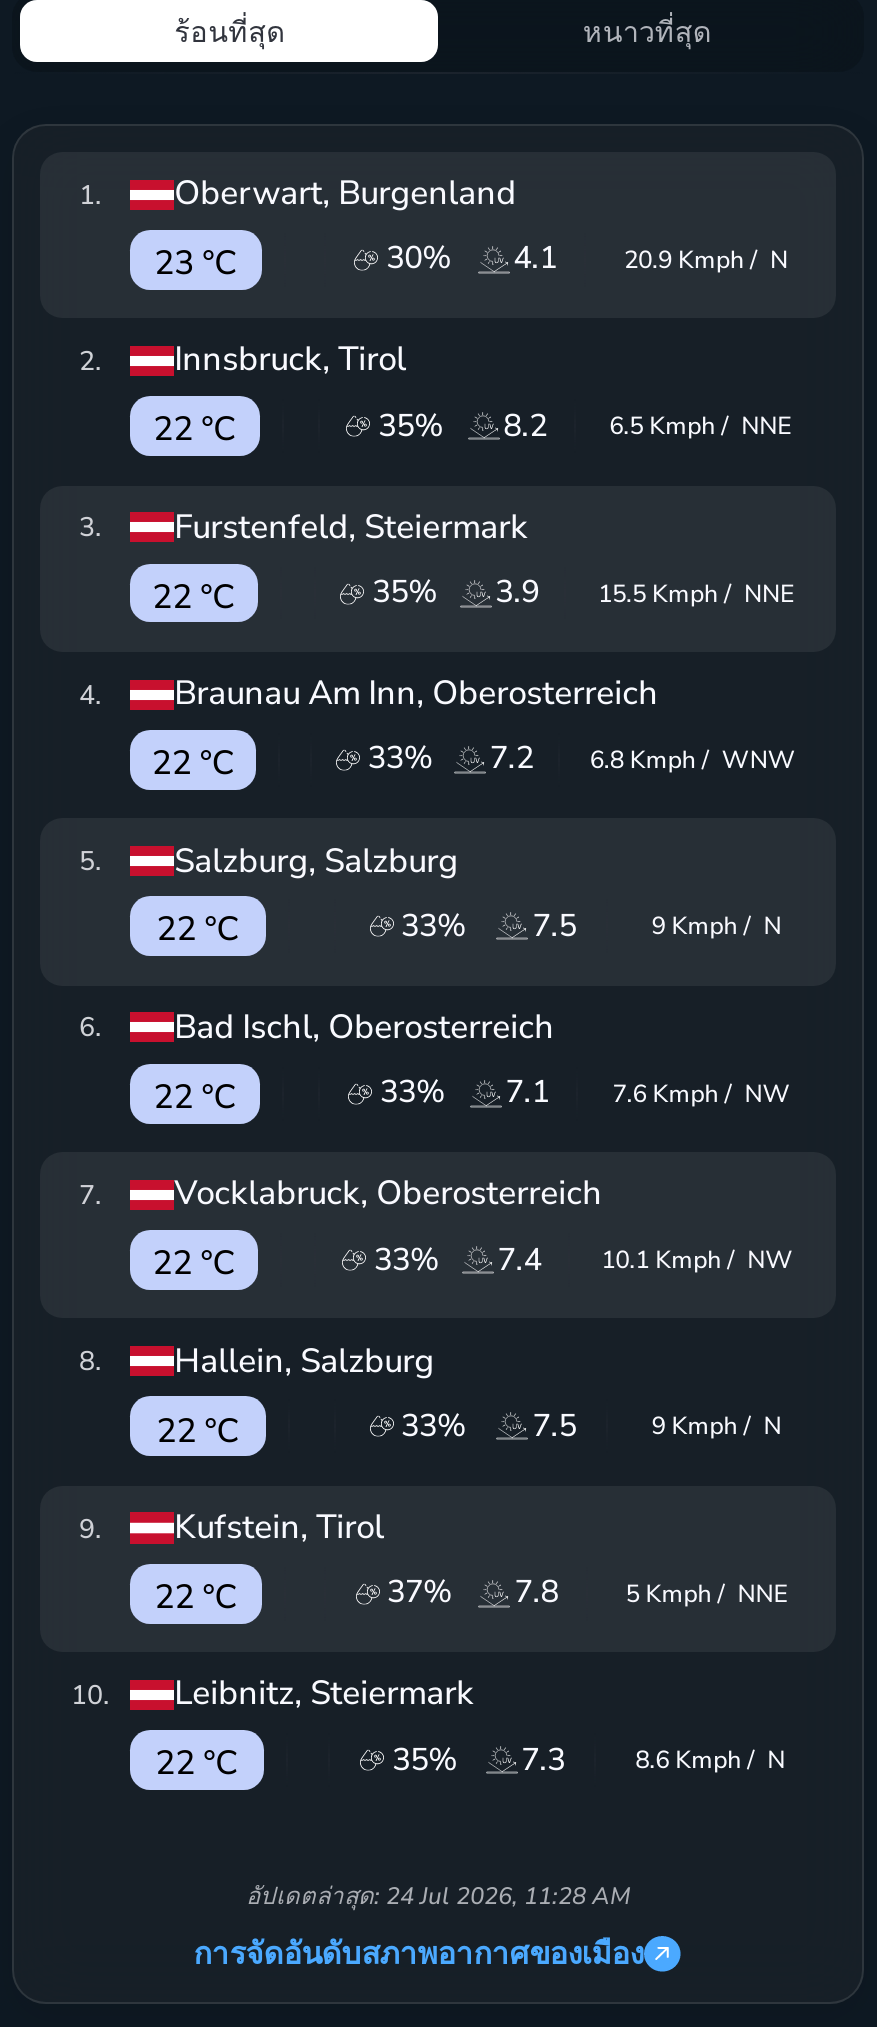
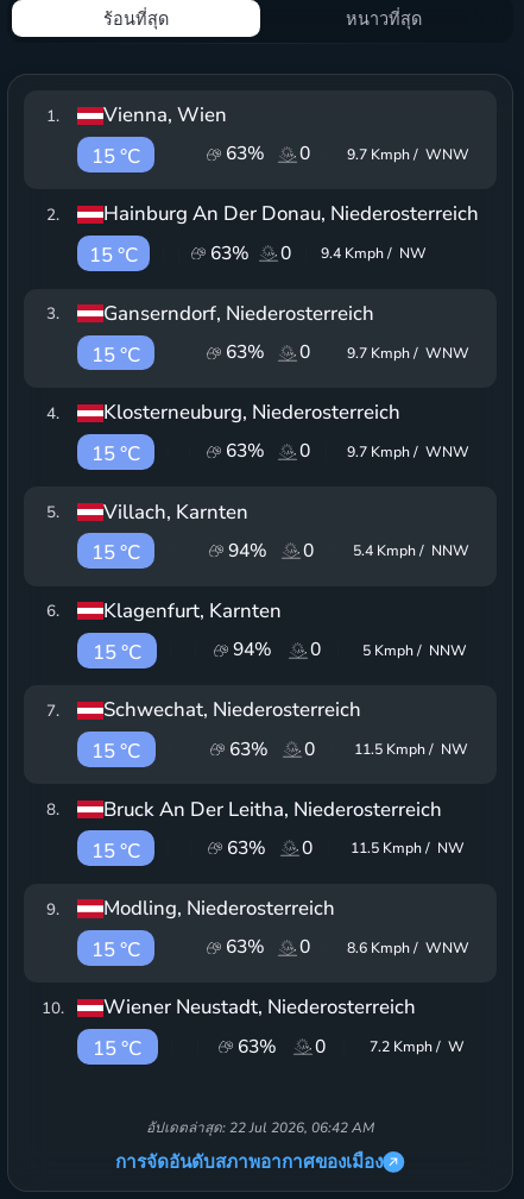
[174,170,516,216] Oberwart, Burgenland -> [103,101,227,129] Vienna, Wien
[154,237,788,286] 23 °C | 30% | 4.1 | 20.9 Kmph / N -> [91,141,470,170] 15 °C | 63% | 0 | 9.7 Kmph / WNW
[174,337,406,383] Innsbruck, Tirol -> [103,200,479,228] Hainburg An Der Donau, Niederosterreich
[153,403,791,453] 22 °C | 35% | 8.2 | 6.5 Kmph / NNE -> [89,240,426,269] 15 °C | 63% | 0 | 9.4 Kmph / NW
[174,504,528,550] Furstenfeld, Steiermark -> [103,300,374,327] Ganserndorf, Niederosterreich
[152,570,794,620] 22 °C | 35% | 3.9 | 15.5 Kmph / NNE -> [91,339,470,369] 15 °C | 63% | 0 | 9.7 Kmph / WNW
[174,670,658,716] Braunau Am Inn, Oberosterreich -> [103,399,401,426] Klosterneuburg, Niederosterreich
[152,737,796,786] 22 °C | 33% | 7.2 | 6.8 Kmph / WNW -> [91,438,470,468] 15 °C | 63% | 0 | 9.7 Kmph / WNW
[174,837,458,883] Salzburg, Salzburg -> [103,498,248,525] Villach, Karnten
[156,904,782,953] 22 °C | 33% | 7.5 | 9 Kmph / N -> [91,537,469,567] 15 °C | 94% | 0 | 5.4 Kmph / NNW
[174,1004,554,1050] Bad Ischl, Oberosterreich -> [103,597,282,624] Klagenfurt, Karnten
[153,1070,791,1120] 22 °C | 33% | 7.1 | 7.6 Kmph / NW -> [92,636,467,666] 15 °C | 94% | 0 | 5 Kmph / NNW
[174,1171,602,1217] Vocklabruck, Oberosterreich -> [103,696,361,724] Schwechat, Niederosterreich
[153,1237,793,1286] 22 °C | 33% | 7.4 | 10.1 Kmph / NW -> [92,736,468,765] 15 °C | 63% | 0 | 11.5 Kmph / NW
[174,1337,434,1383] Hallein, Salzburg -> [103,795,442,823] Bruck An Der Leitha, Niederosterreich
[156,1404,782,1453] 22 °C | 33% | 7.5 | 9 Kmph / N -> [91,835,465,864] 15 °C | 63% | 0 | 11.5 Kmph / NW
[174,1504,384,1550] Kufstein, Tirol -> [103,894,335,922] Modling, Niederosterreich
[154,1570,788,1620] 22 °C | 37% | 7.8 | 5 Kmph / NNE -> [91,934,470,963] 15 °C | 63% | 0 | 8.6 Kmph / WNW
[174,1671,474,1717] Leibnitz, Steiermark -> [103,994,416,1021] Wiener Neustadt, Niederosterreich
[155,1737,785,1787] 22 °C | 35% | 7.3 | 8.6 Kmph / N -> [93,1033,465,1063] 15 °C | 63% | 0 | 7.2 Kmph / W
[246,1881,630,1913] อัปเดตล่าสุด: 24 Jul 2026, 11:28 AM -> [146,1119,374,1138] อัปเดตล่าสุด: 22 Jul 2026, 06:42 AM

